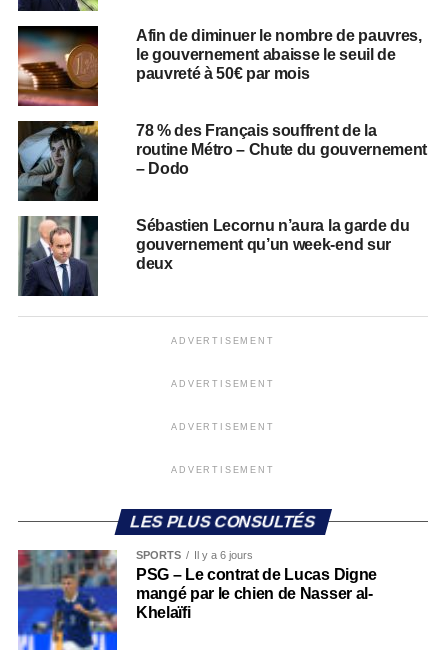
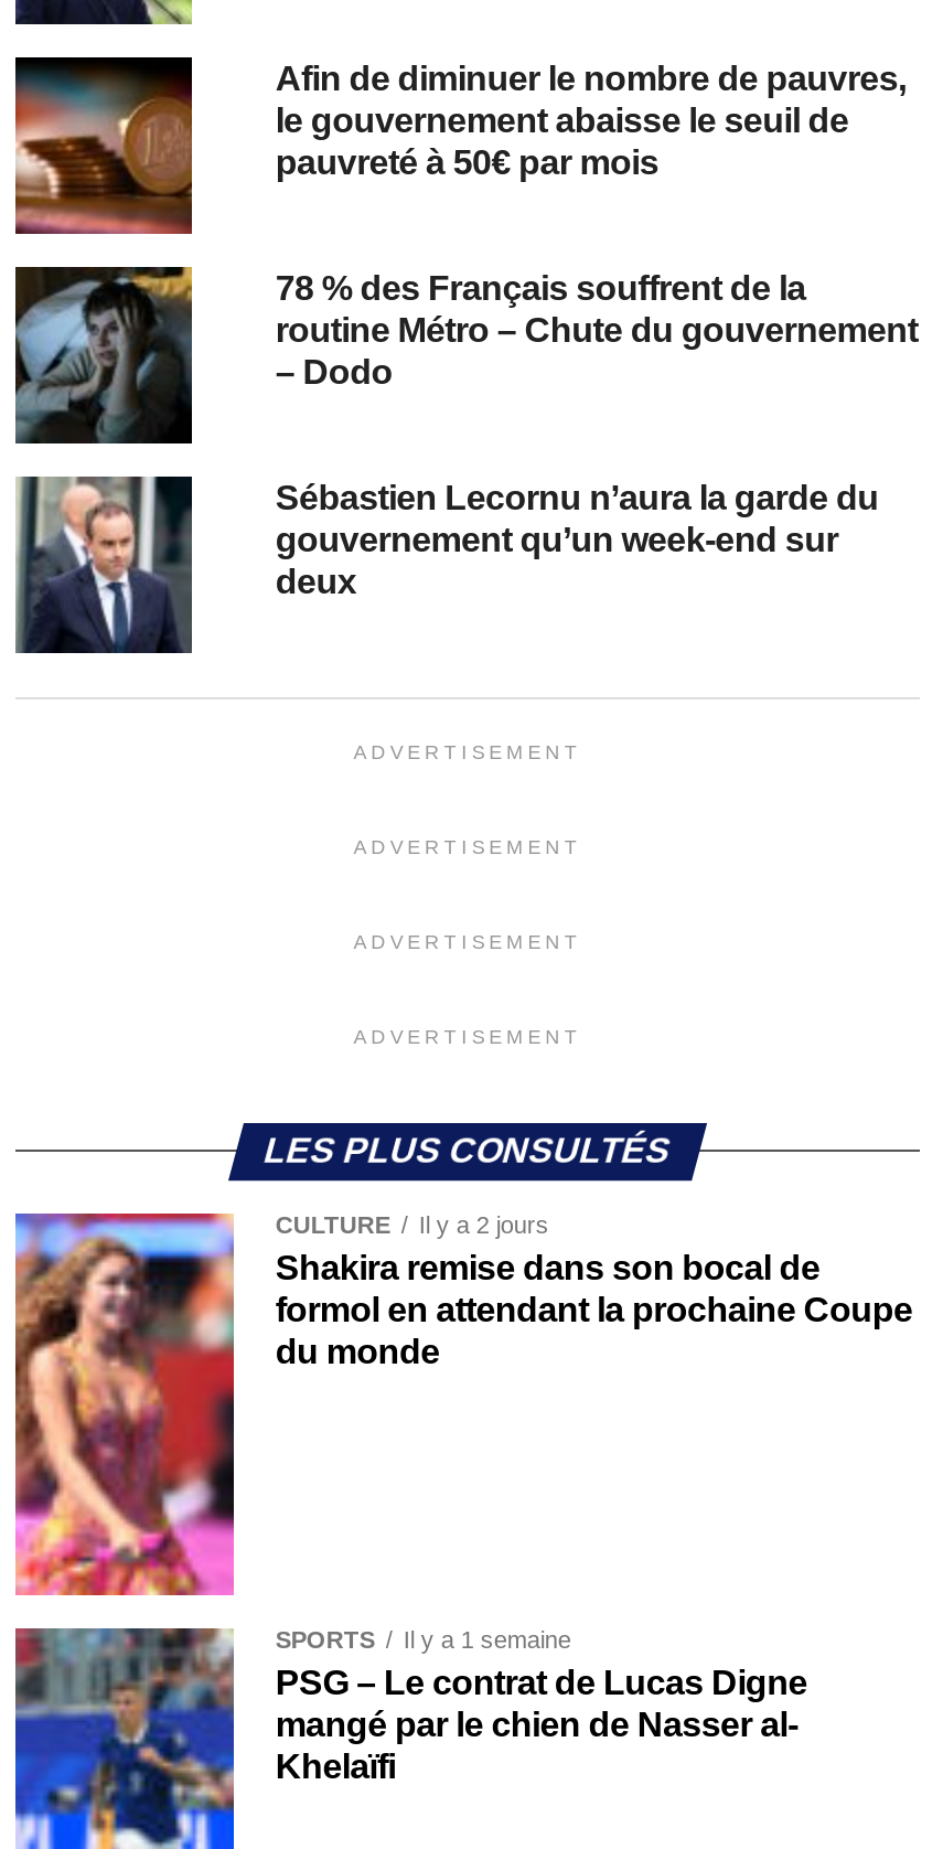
none -> [13,1210,913,1597] [image] | CULTURE | Il y a 2 jours | Shakira remise dans son bocal de | formol en attendant la prochaine Coupe | du monde
[136,549,253,561] SPORTS Il y a 6 jours -> [276,1625,571,1652] SPORTS Il y a 1 semaine

